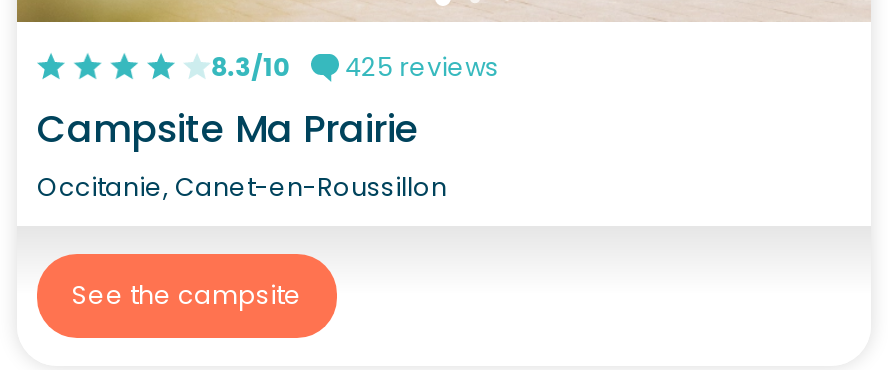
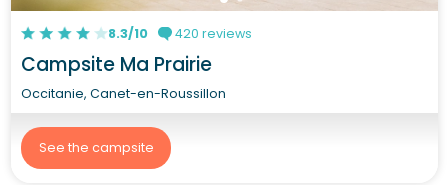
[211,49,499,83] 8.3/10 425 reviews -> [108,24,252,41] 8.3/10 420 reviews

